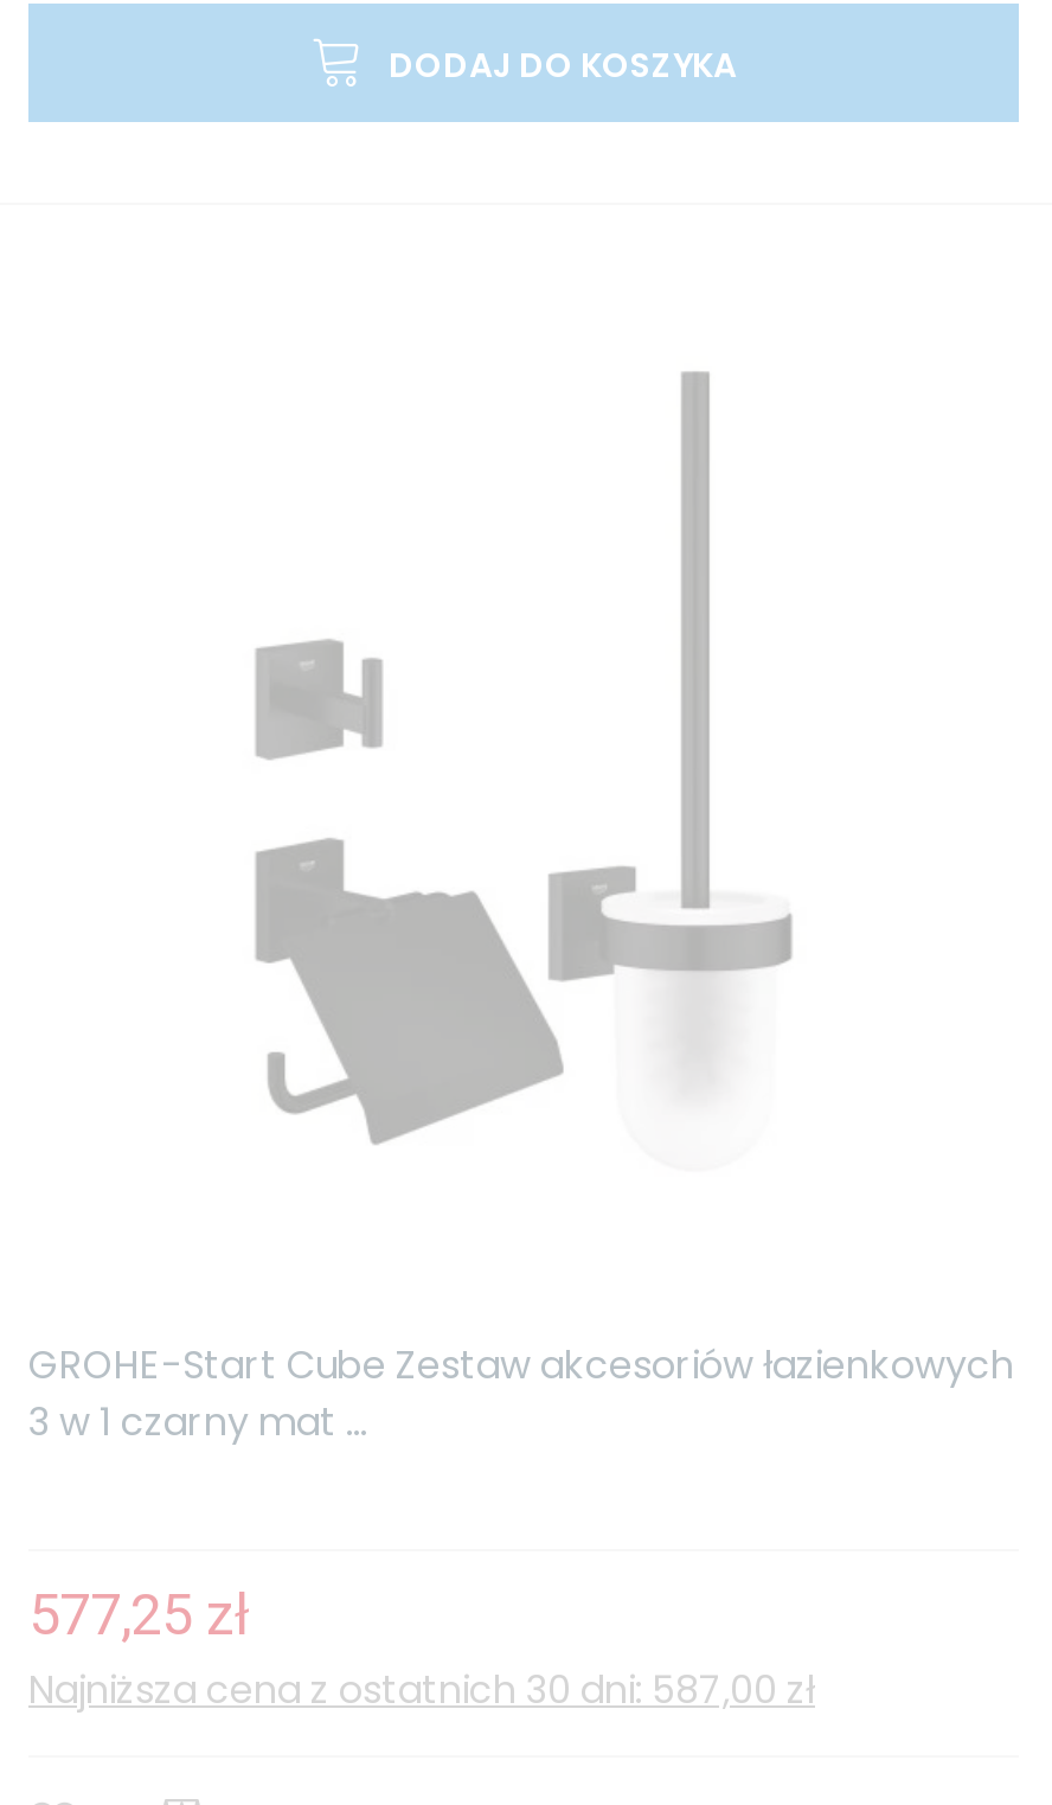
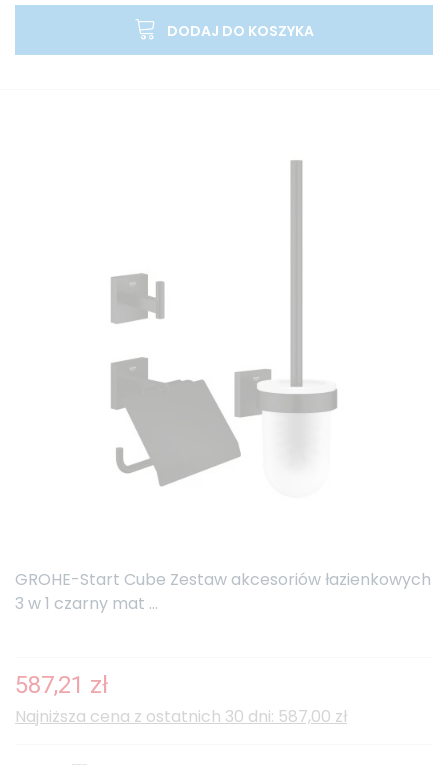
[28,1582,251,1649] 577,25 zł -> [15,671,109,699] 587,21 zł

